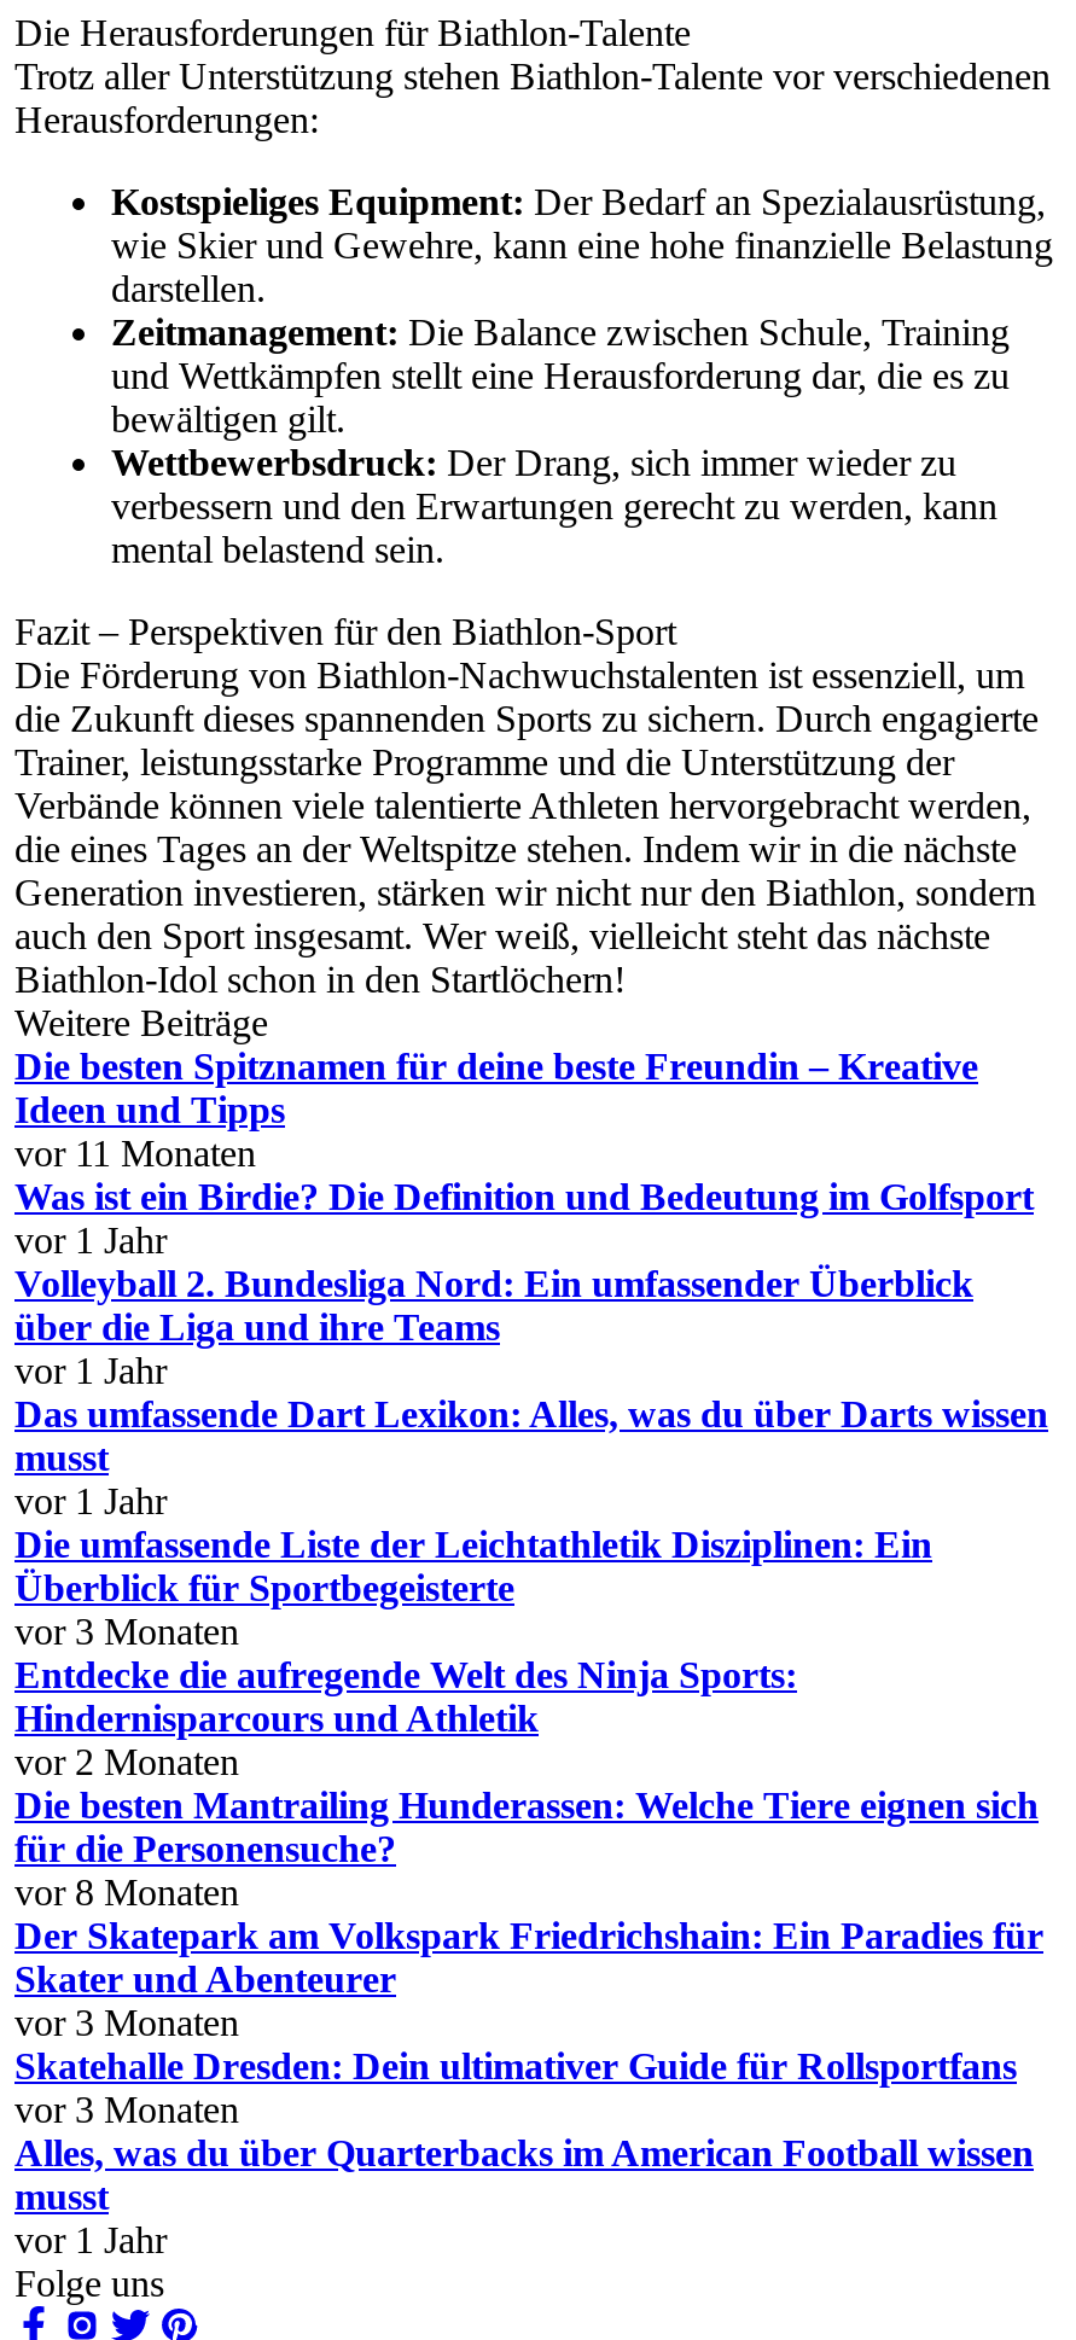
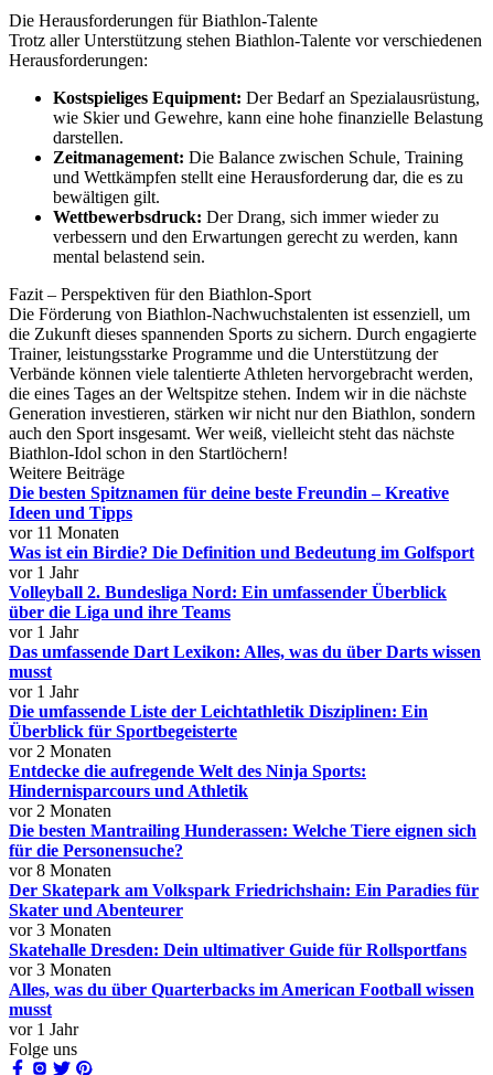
[14,1611,239,1652] vor 3 Monaten -> [9,742,111,760] vor 2 Monaten

